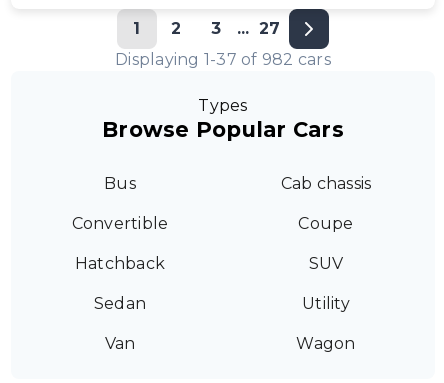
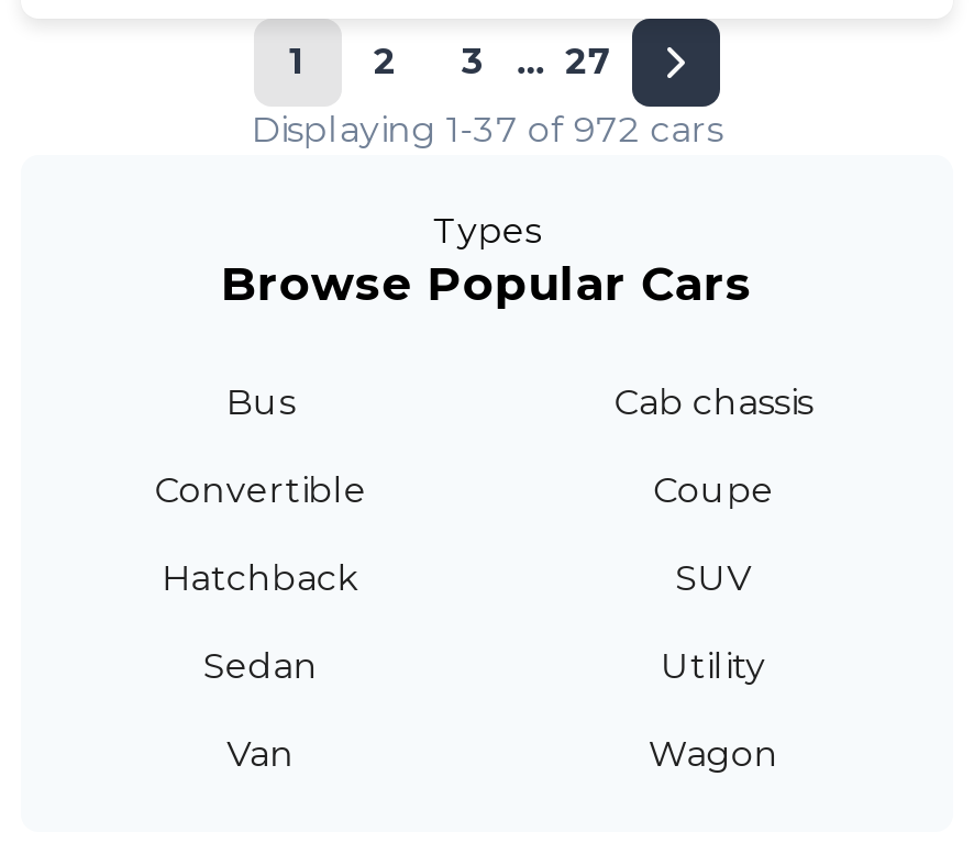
[115,50,331,69] Displaying 1-37 of 982 cars -> [251,109,723,151] Displaying 1-37 of 972 cars

